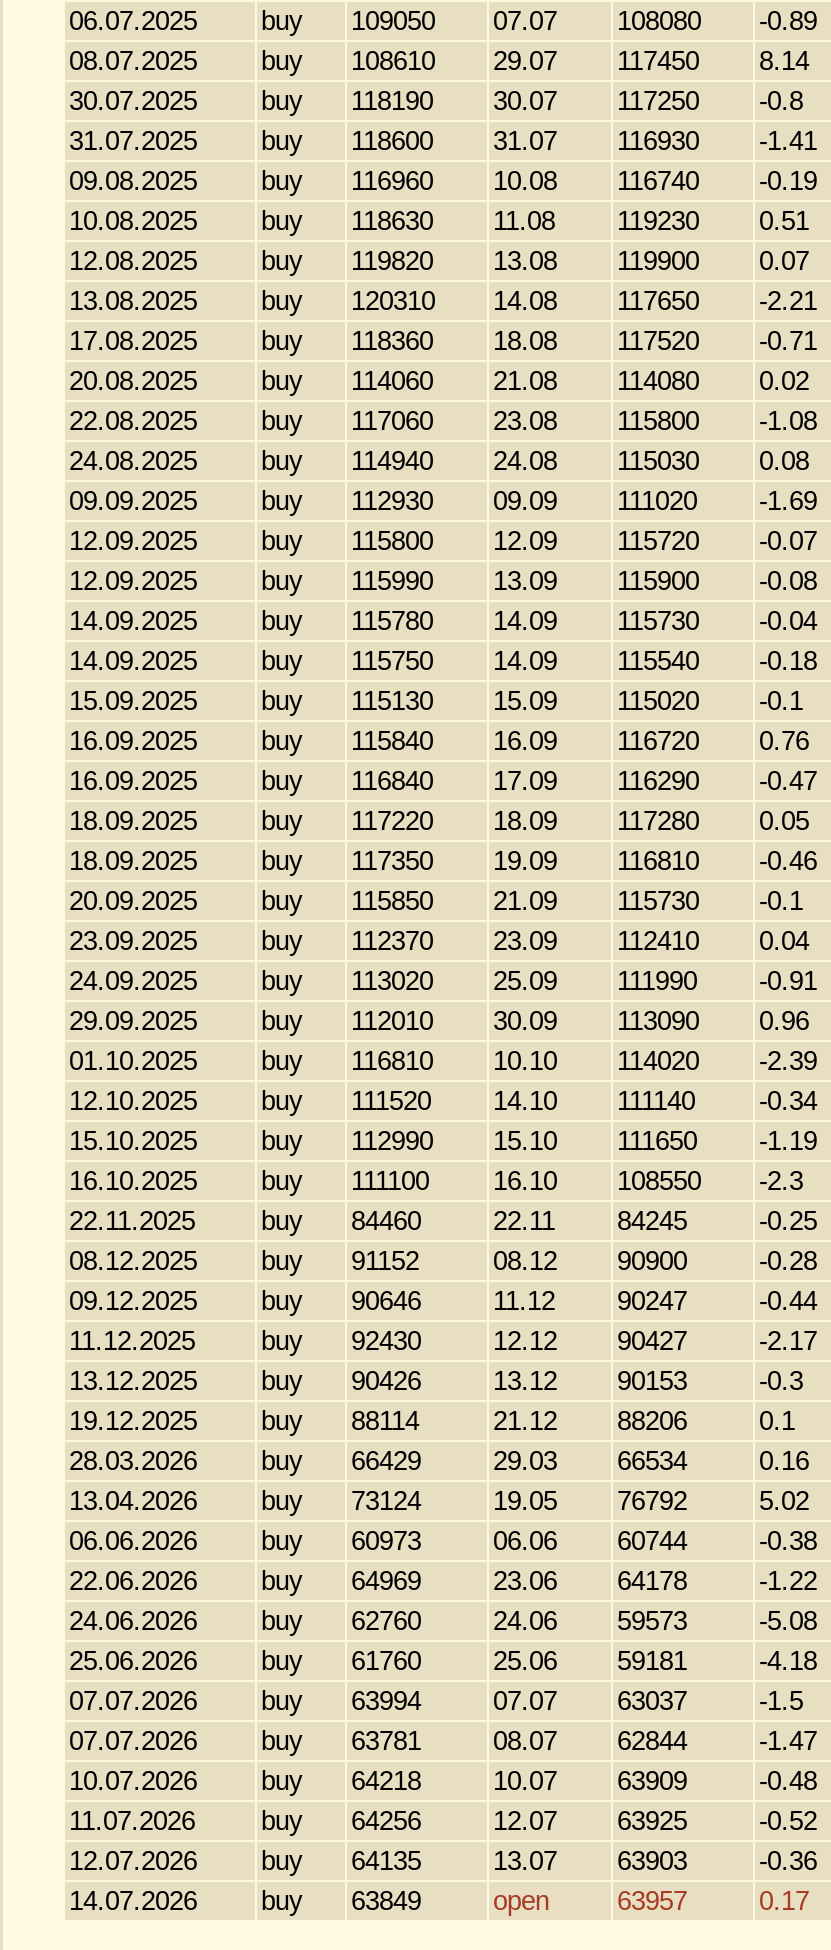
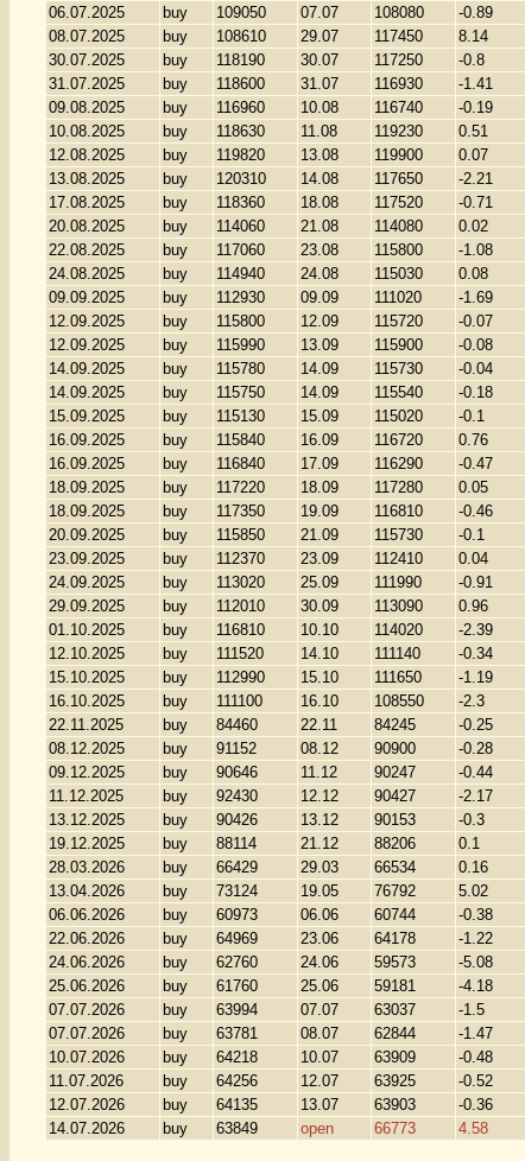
[617,1885,687,1915] 63957 -> [374,1119,416,1137] 66773
[759,1885,809,1915] 0.17 -> [458,1119,488,1137] 4.58

